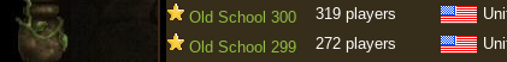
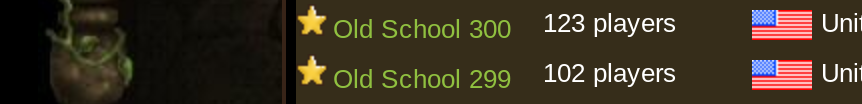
[188,5,396,26] Old School 300 319 players -> [333,8,677,44] Old School 300 123 players
[188,35,396,56] Old School 299 272 players -> [333,58,677,94] Old School 299 102 players

